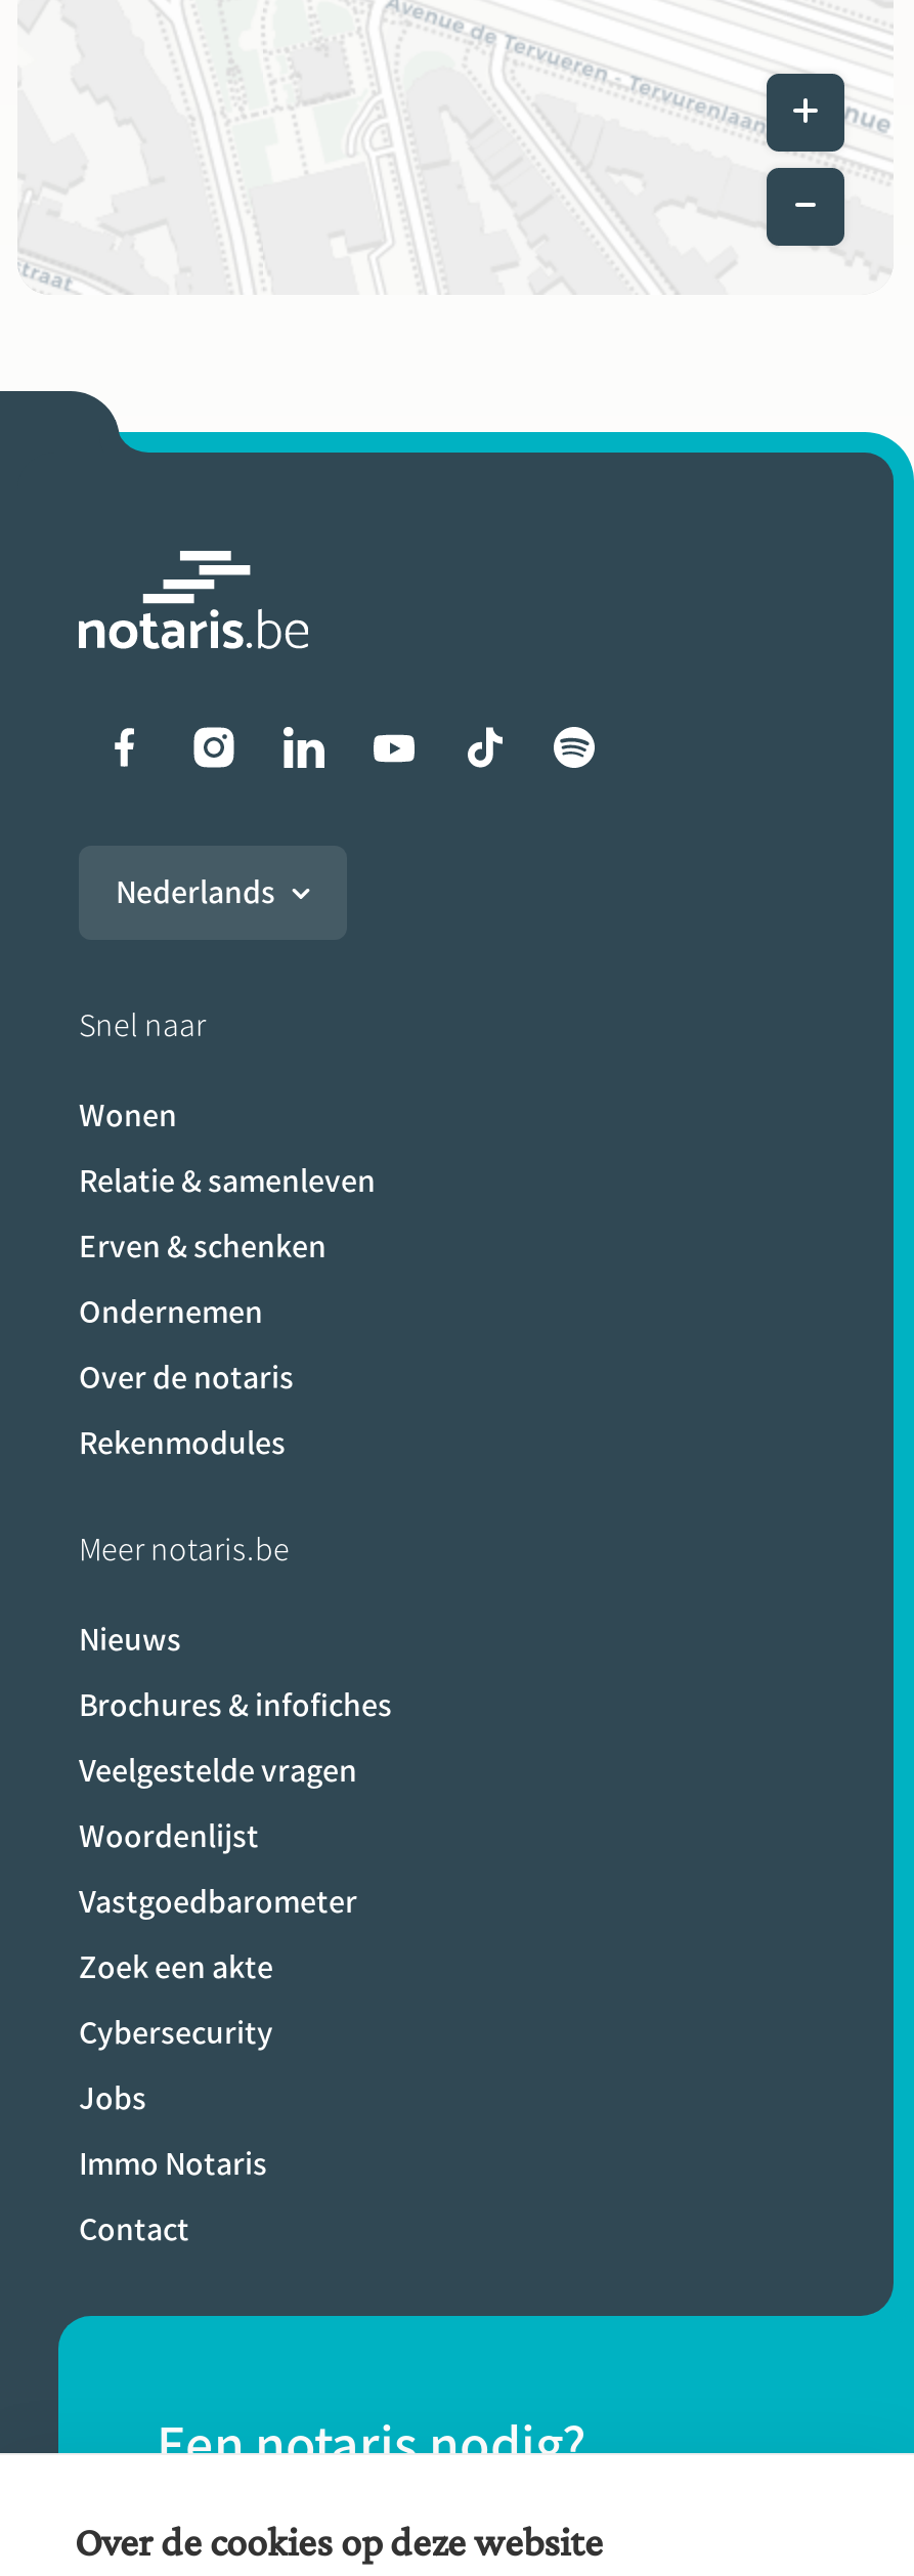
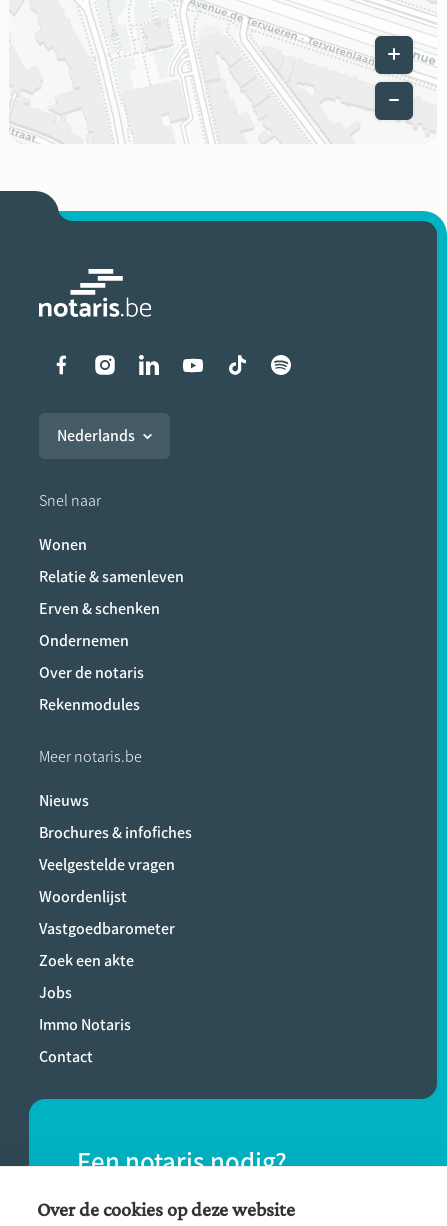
[79,2013,273,2052] Cybersecurity -> none

